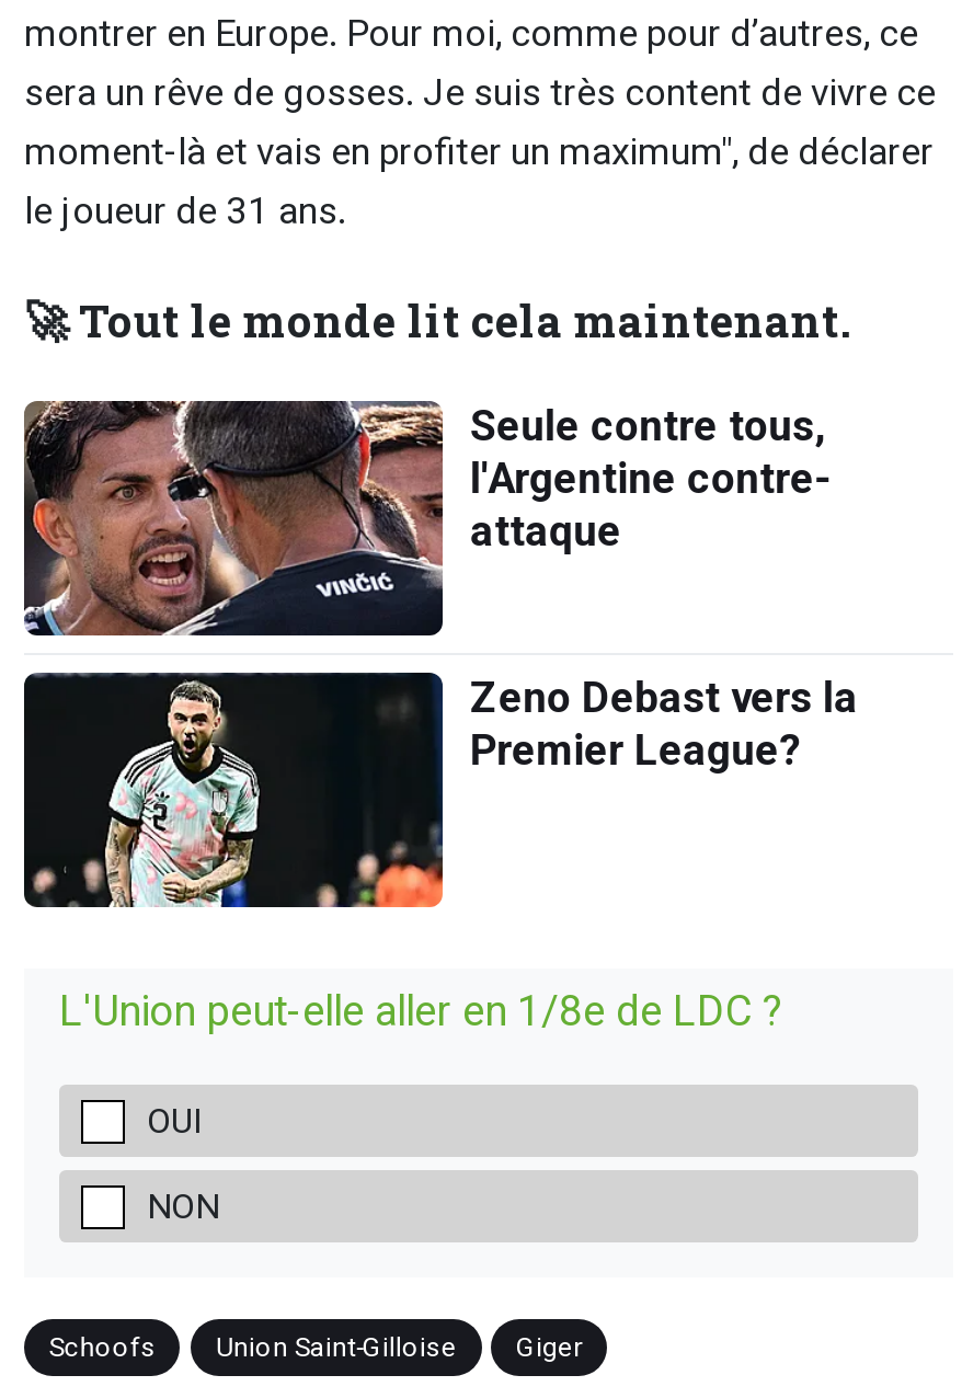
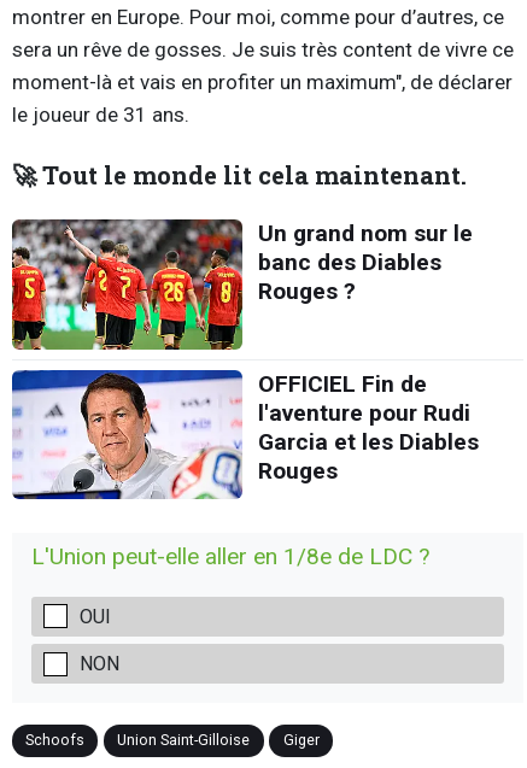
[22,399,830,638] [image] | Seule contre tous, | l'Argentine contre- | attaque -> [11,218,472,351] [image] | Un grand nom sur le | banc des Diables | Rouges ?
[22,671,858,909] [image] | Zeno Debast vers la | Premier League? -> [11,369,478,500] [image] | OFFICIEL Fin de | l'aventure pour Rudi | Garcia et les Diables | Rouges

